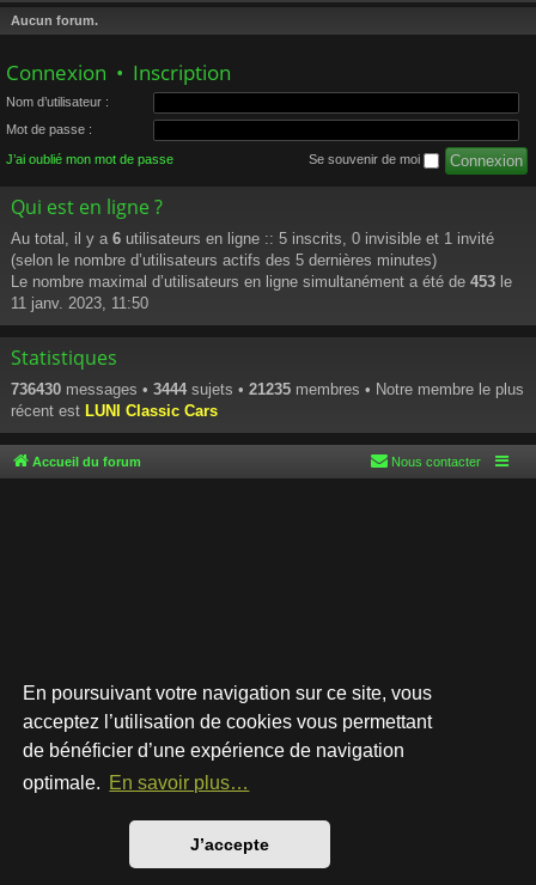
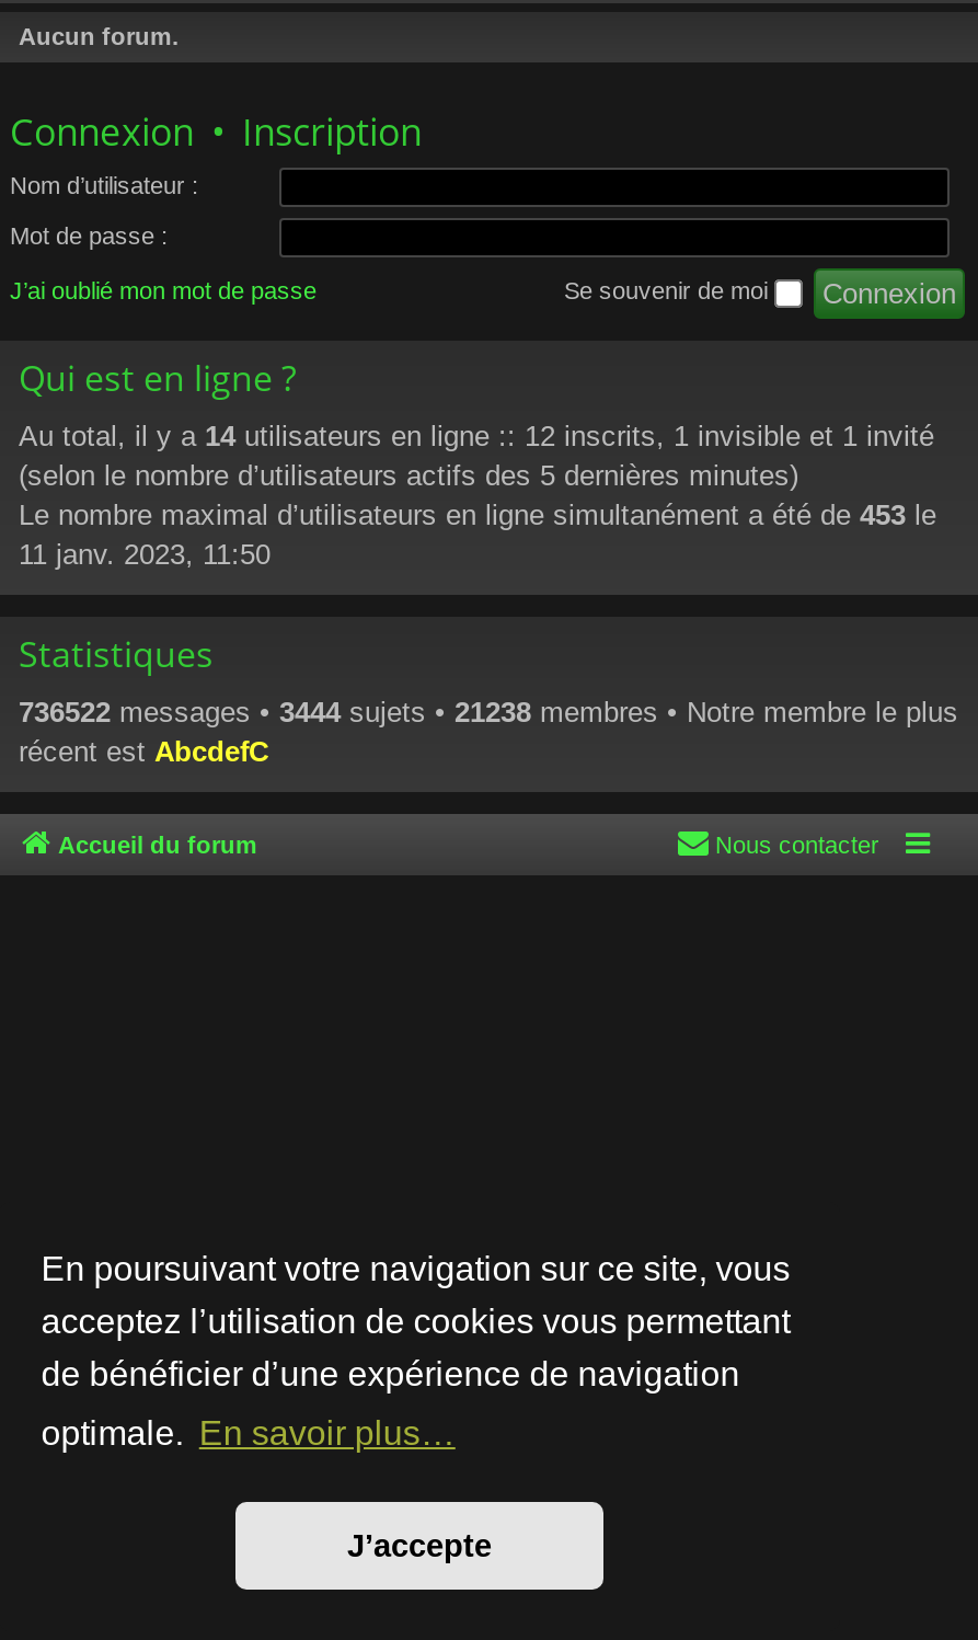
[11,230,494,248] Au total, il y a 6 utilisateurs en ligne :: 5 inscrits, 0 invisible et 1 invité -> [19,420,934,453] Au total, il y a 14 utilisateurs en ligne :: 12 inscrits, 1 invisible et 1 invité
[11,381,524,420] 736430 messages • 3444 sujets • 21235 membres • Notre membre le plus | récent est LUNI Classic Cars -> [19,697,958,769] 736522 messages • 3444 sujets • 21238 membres • Notre membre le plus | récent est AbcdefC

